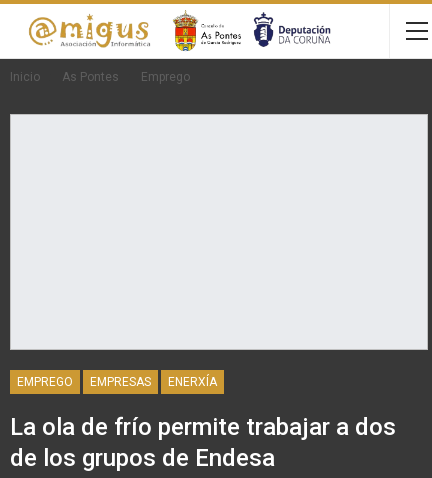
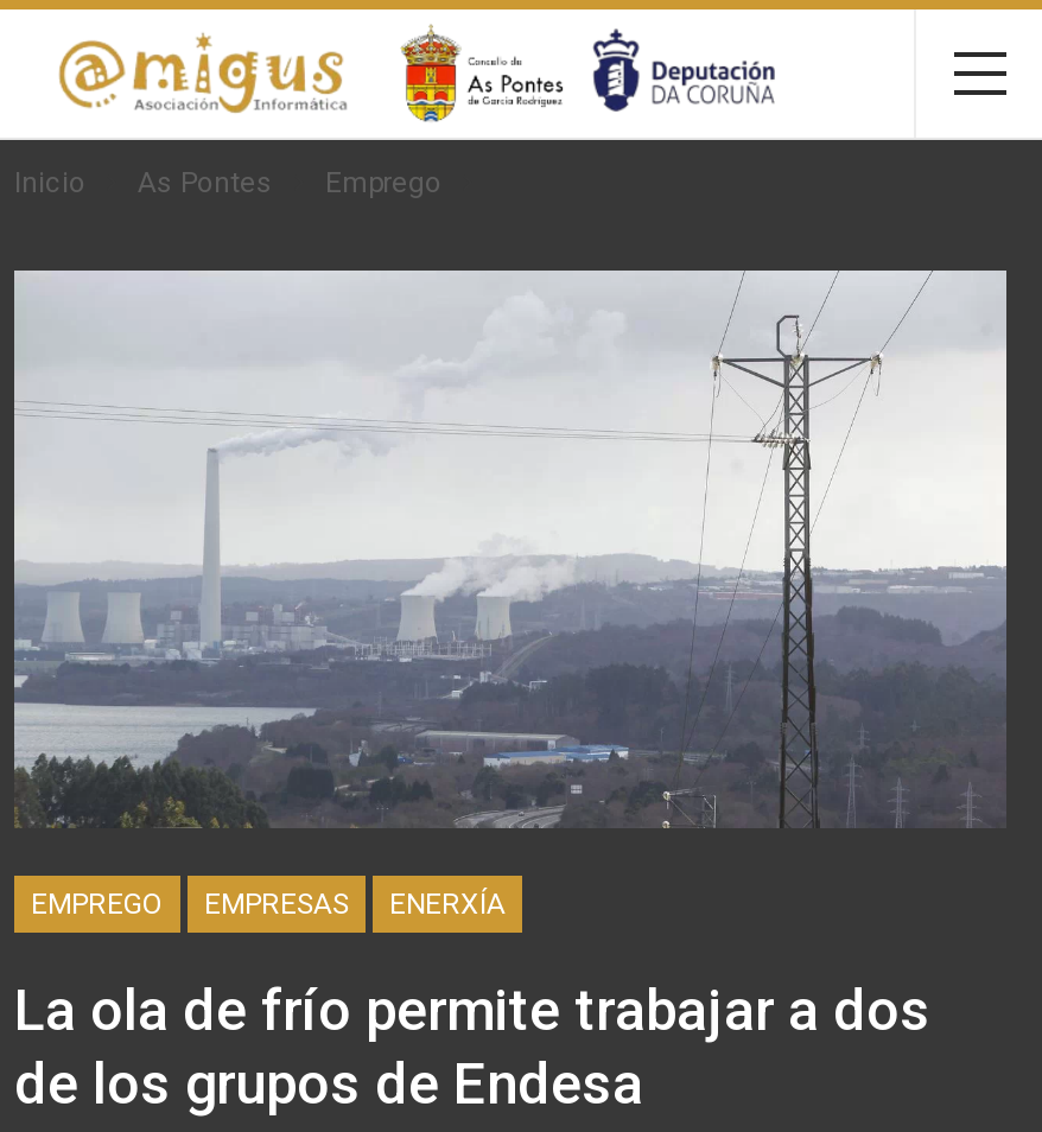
none -> [14,273,1006,831] [image]

